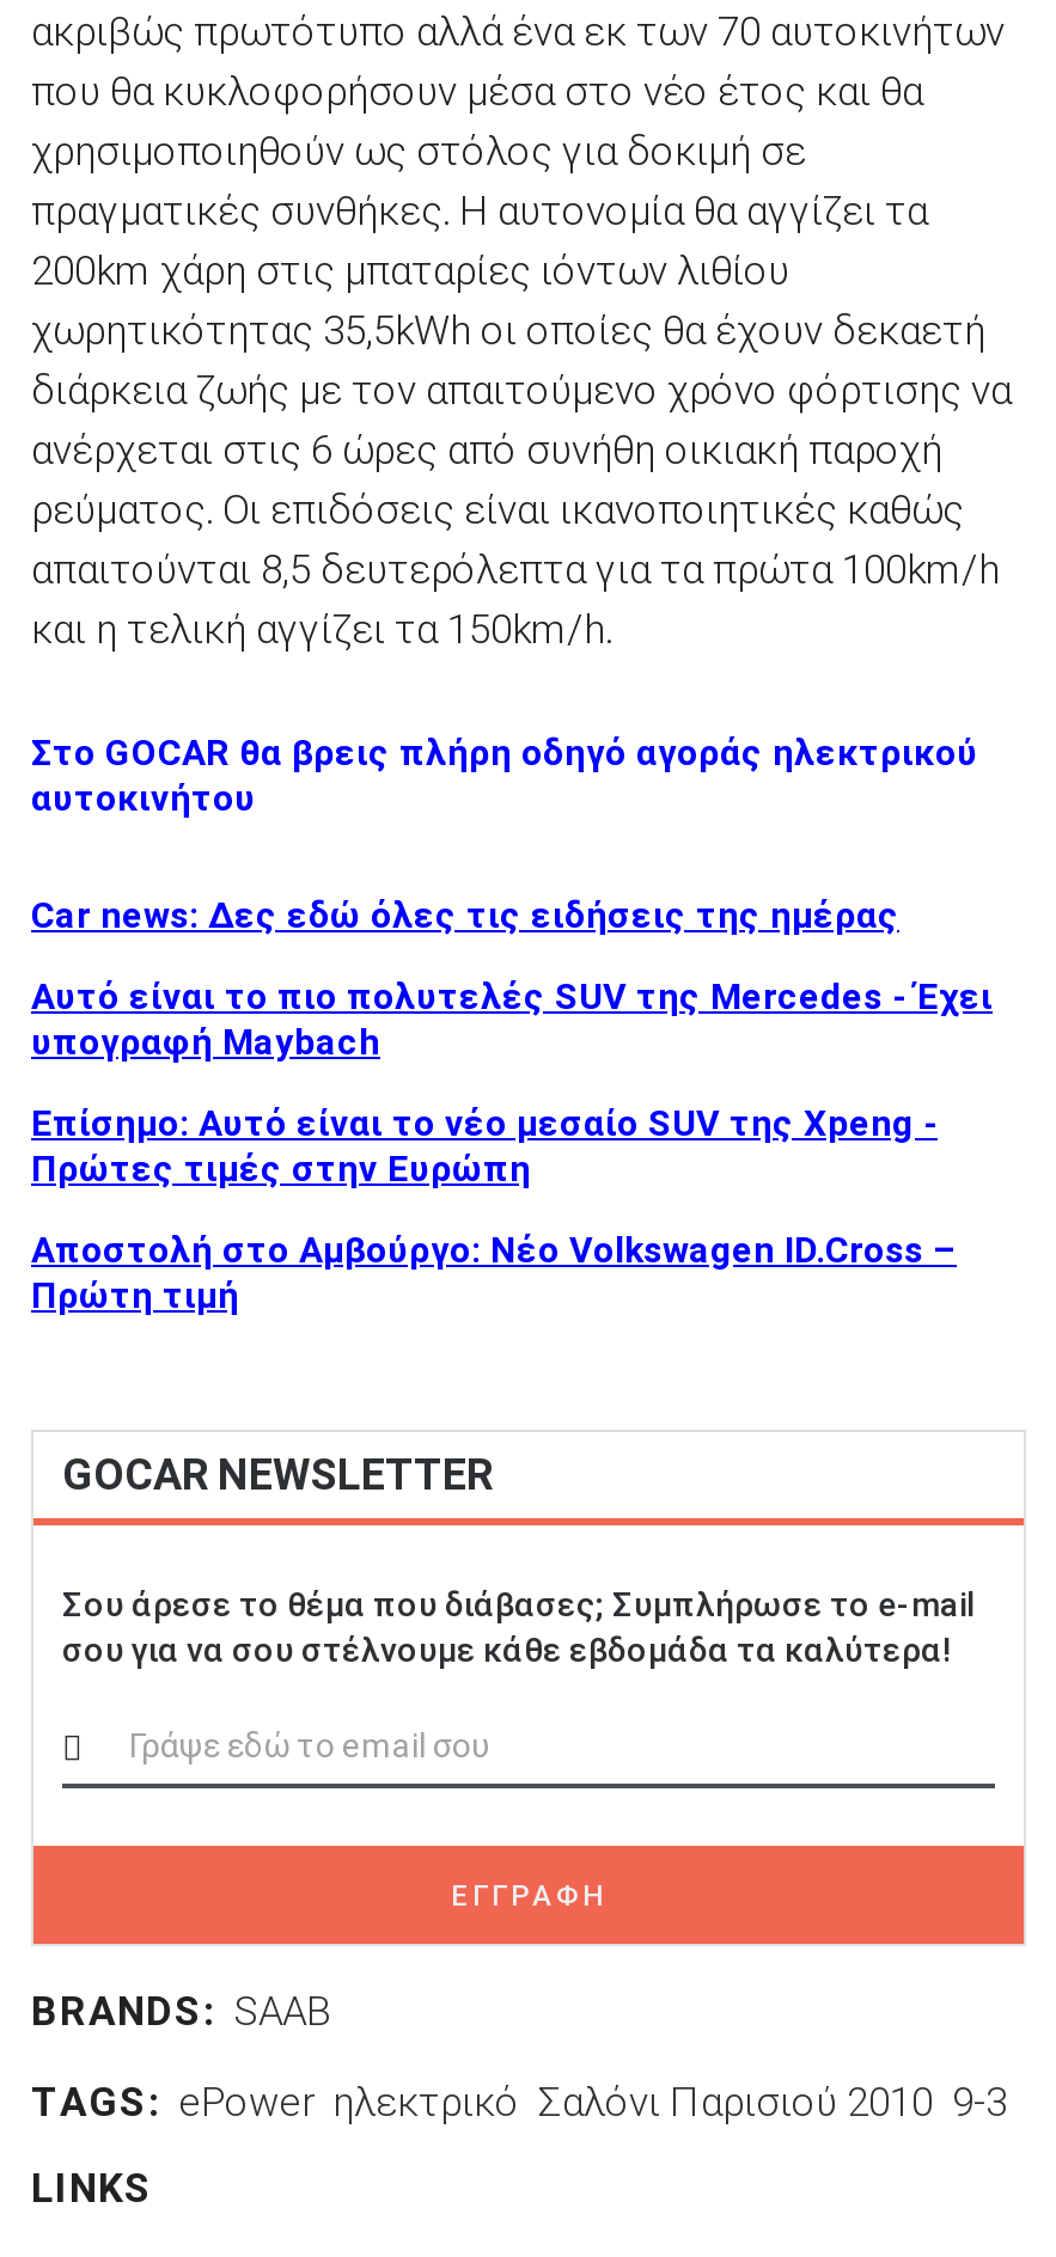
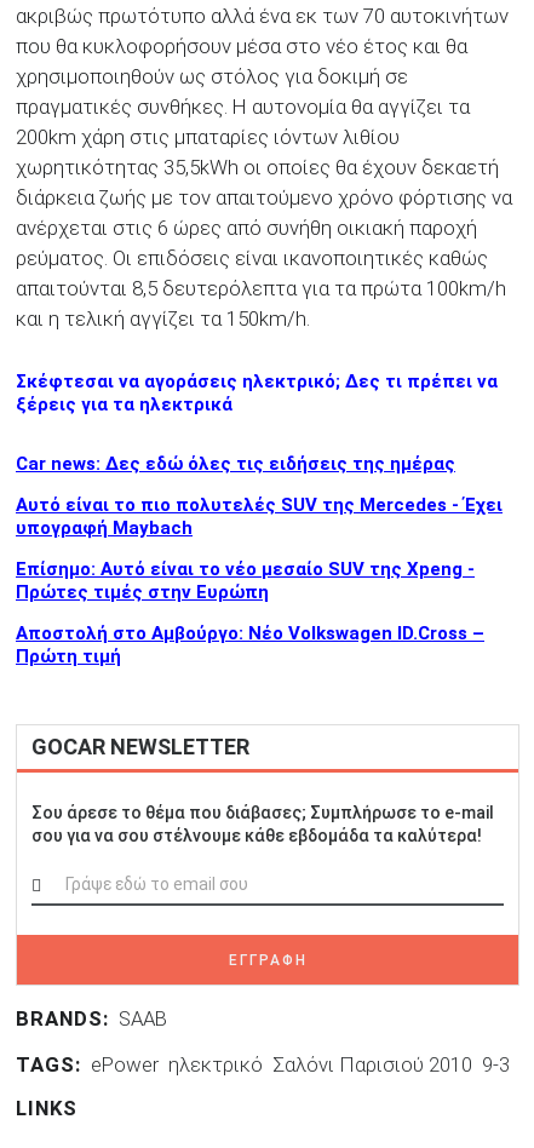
[31,730,978,819] Στο GOCAR θα βρεις πλήρη οδηγό αγοράς ηλεκτρικού | αυτοκινήτου -> [16,370,498,415] Σκέφτεσαι να αγοράσεις ηλεκτρικό; Δες τι πρέπει να | ξέρεις για τα ηλεκτρικά

